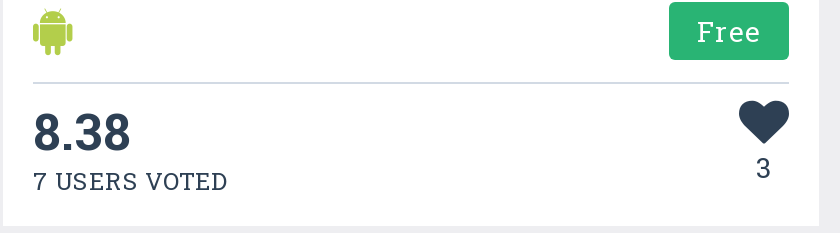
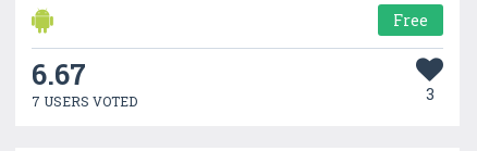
[33,98,131,164] 8.38 -> [32,57,86,93] 6.67

